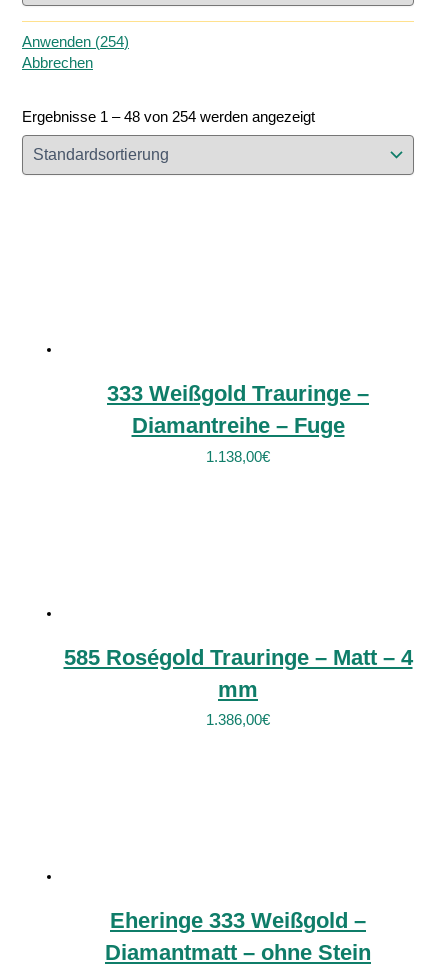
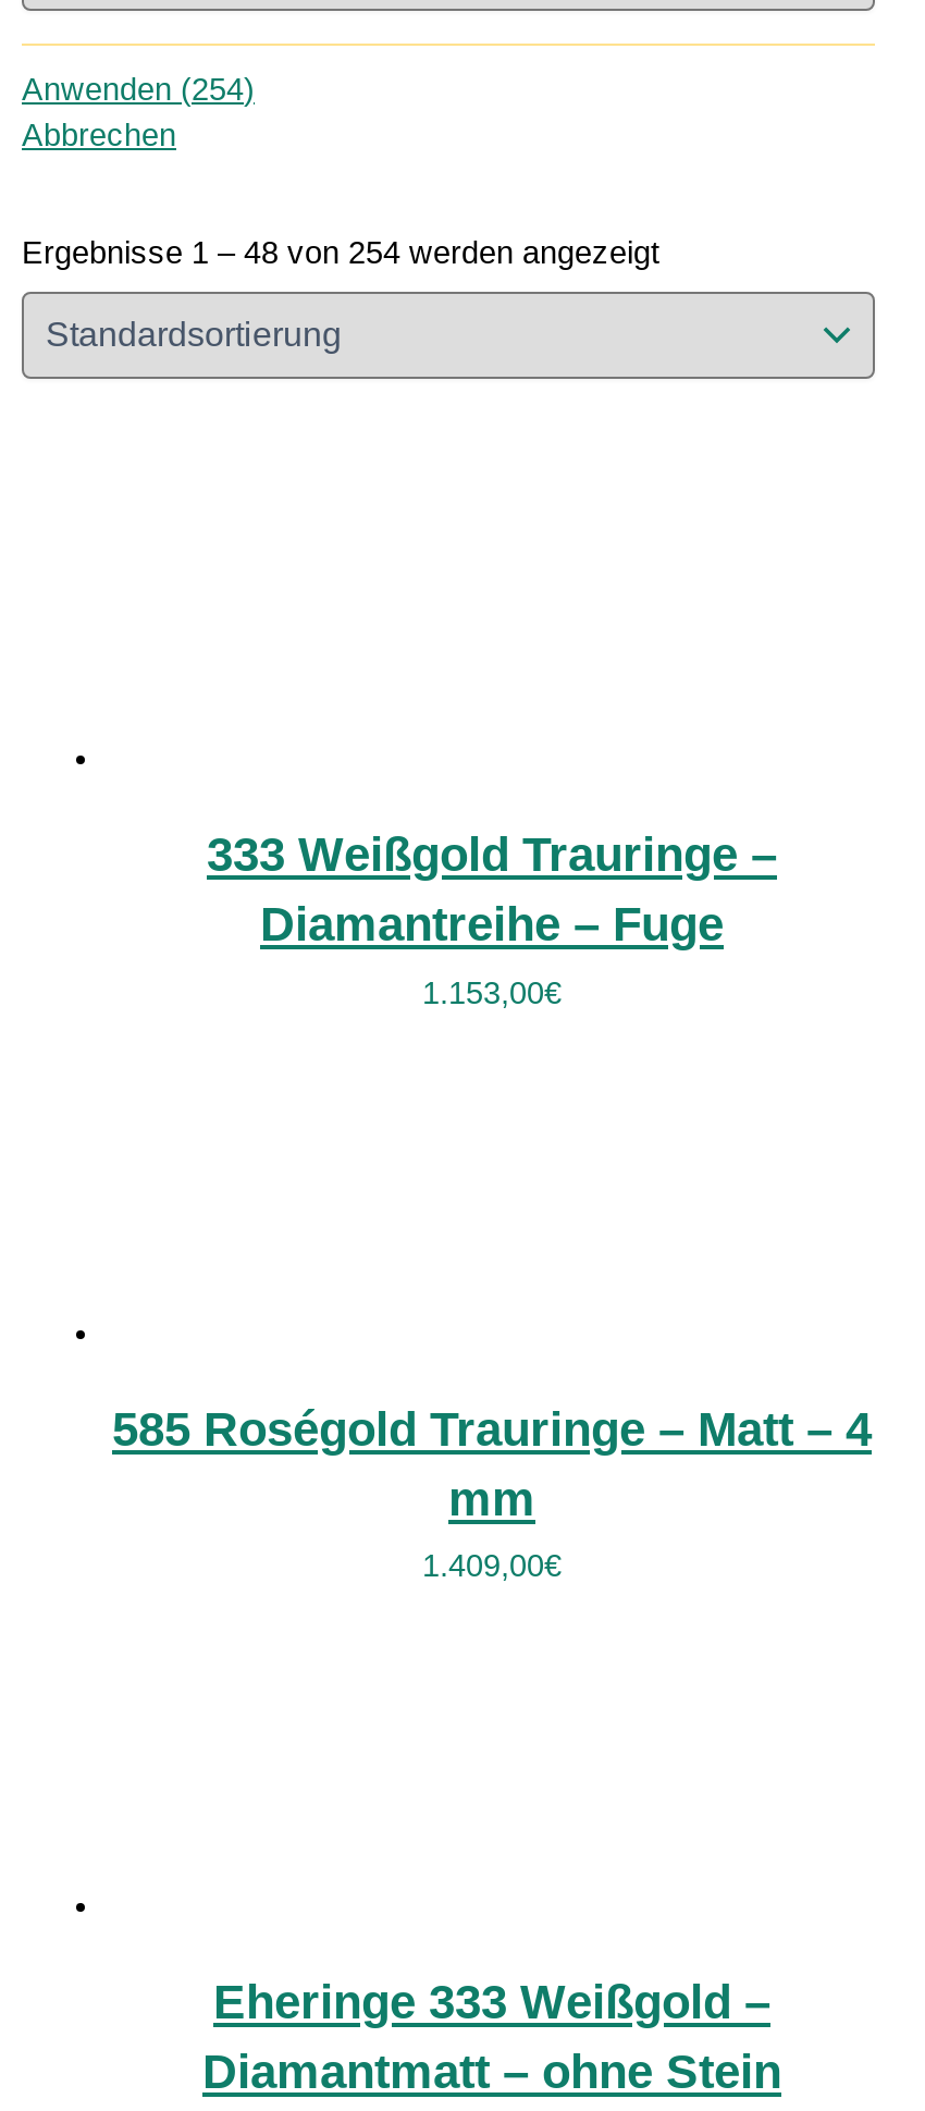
[206,449,270,465] 1.138,00€ -> [422,975,562,1009] 1.153,00€
[206,712,270,728] 1.386,00€ -> [422,1549,562,1583] 1.409,00€

